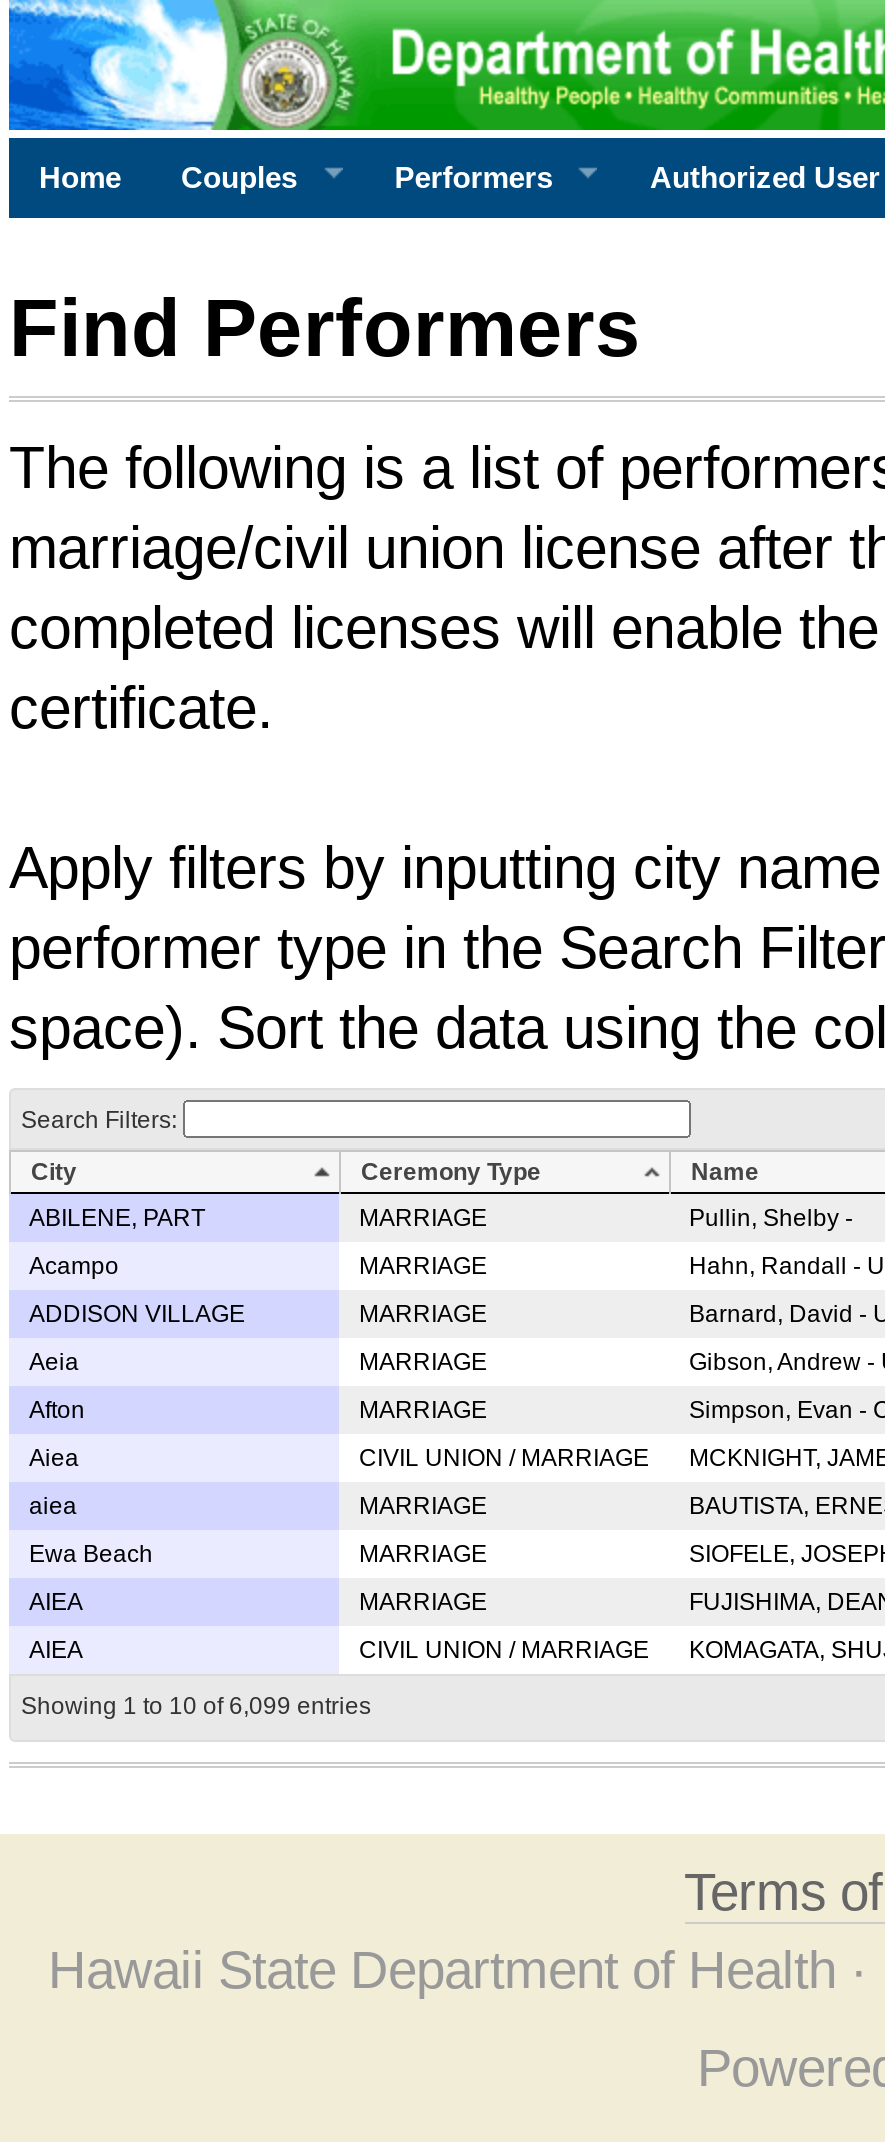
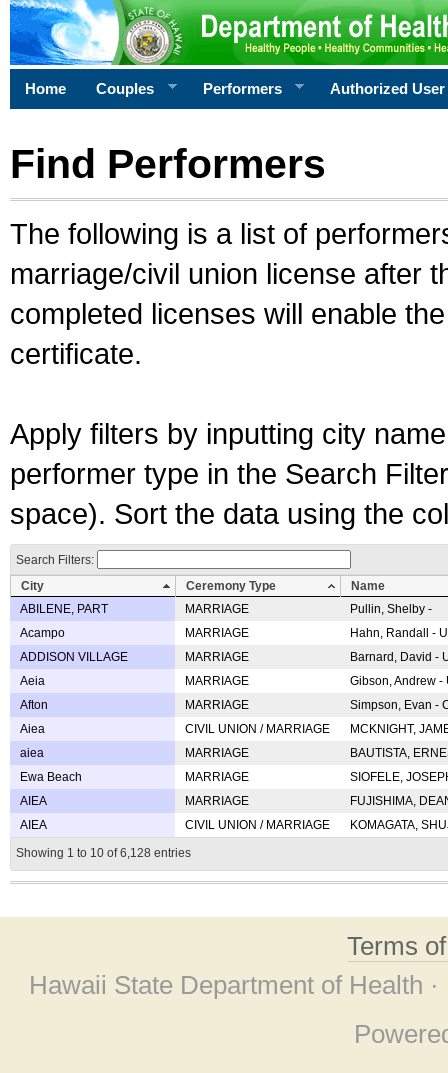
[21,1692,371,1720] Showing 1 to 10 of 6,099 entries -> [16,846,191,860] Showing 1 to 10 of 6,128 entries

